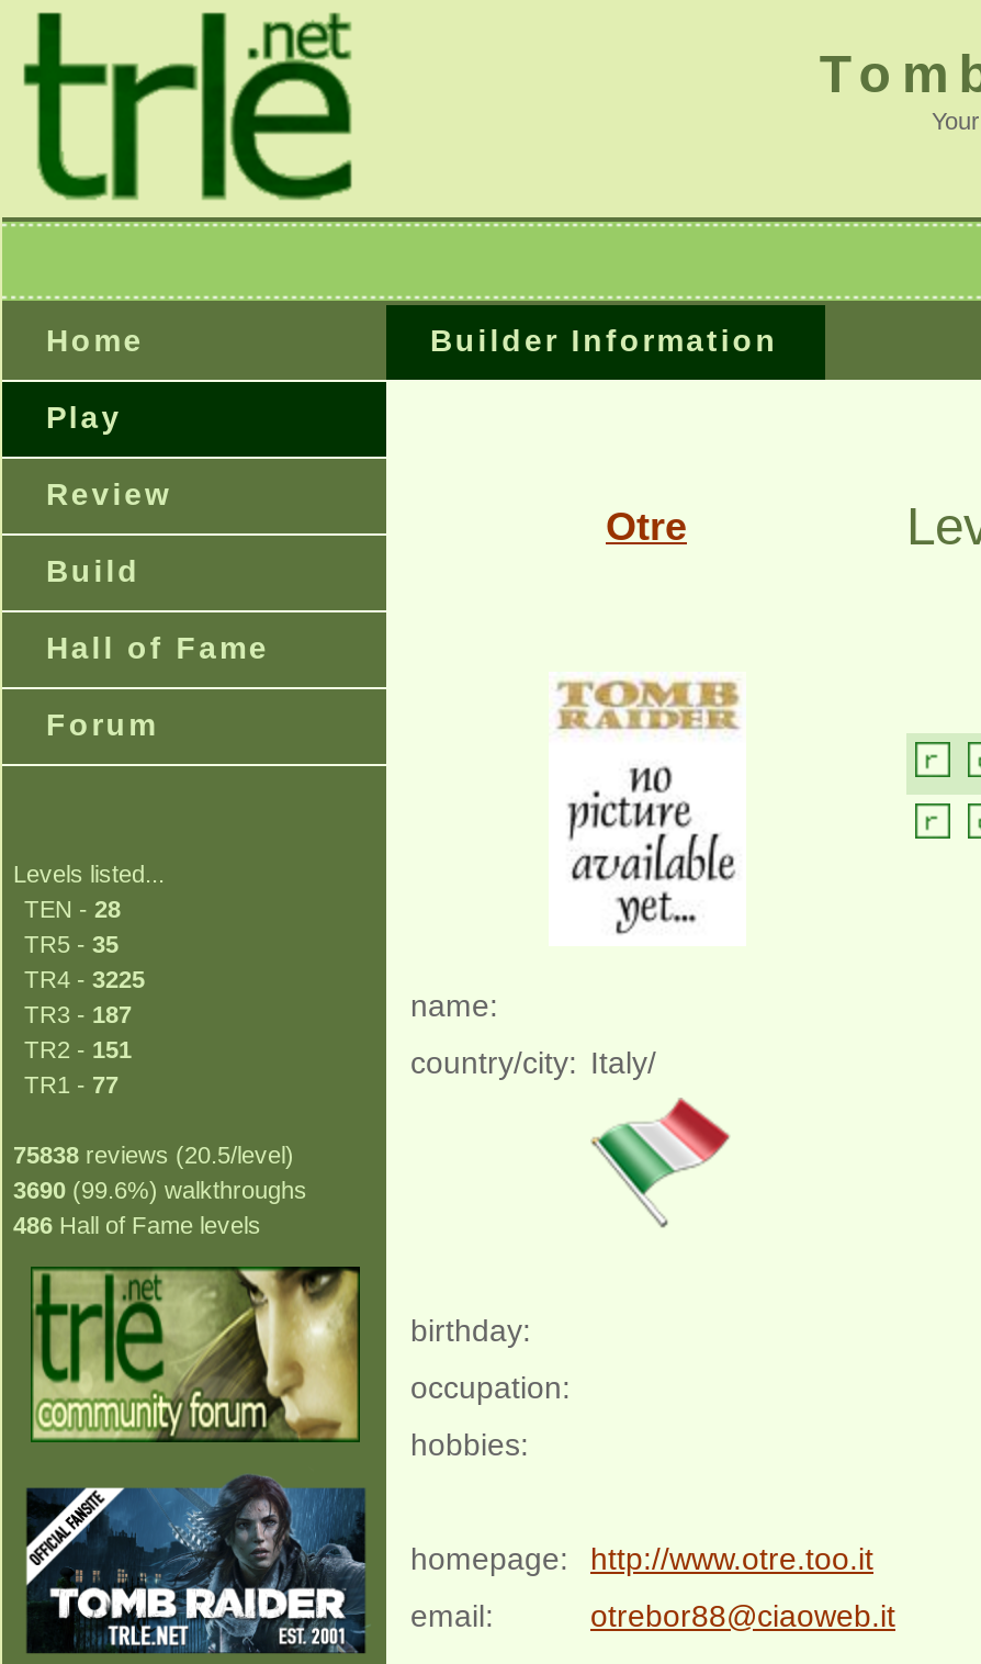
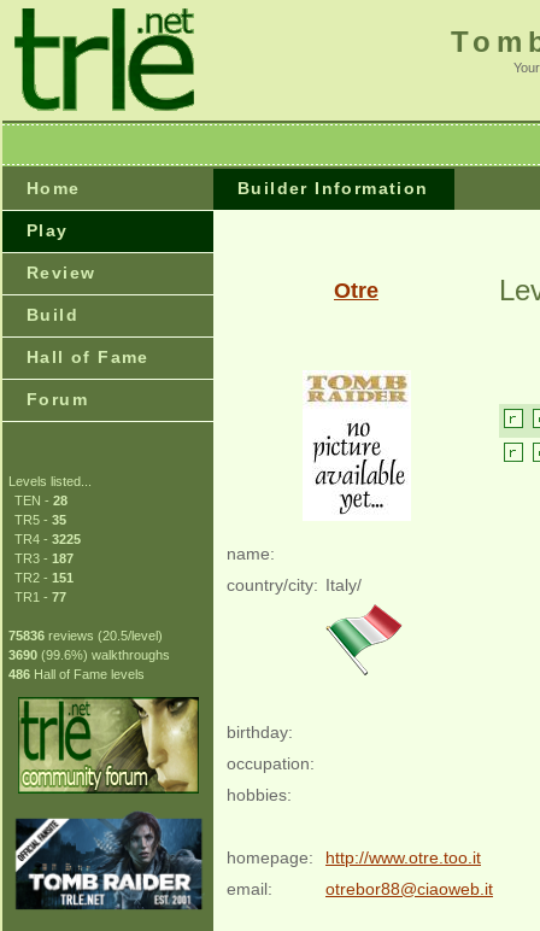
[13,1142,294,1168] 75838 reviews (20.5/level) -> [8,628,163,643] 75836 reviews (20.5/level)

